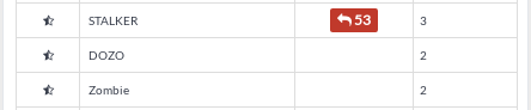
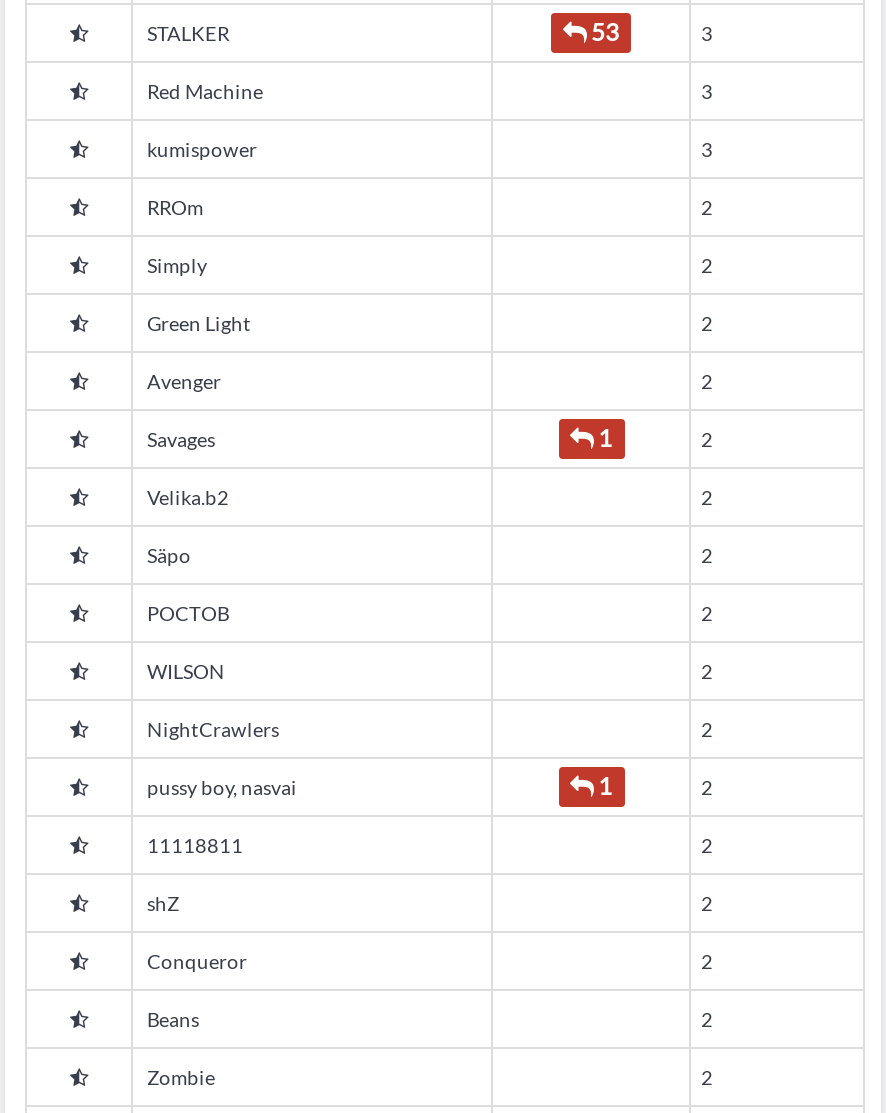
[89,48,124,62] DOZO -> [147,79,713,1031] Red Machine | 3 | kumispower | 3 | RROm | 2 | Simply | 2 | Green Light | 2 | Avenger | 2 | Savages | 1 | 2 | Velika.b2 | 2 | Säpo | 2 | POCTOB | 2 | WILSON | 2 | NightCrawlers | 2 | pussy boy, nasvai | 1 | 2 | 11118811 | 2 | shZ | 2 | Conqueror | 2 | Beans

